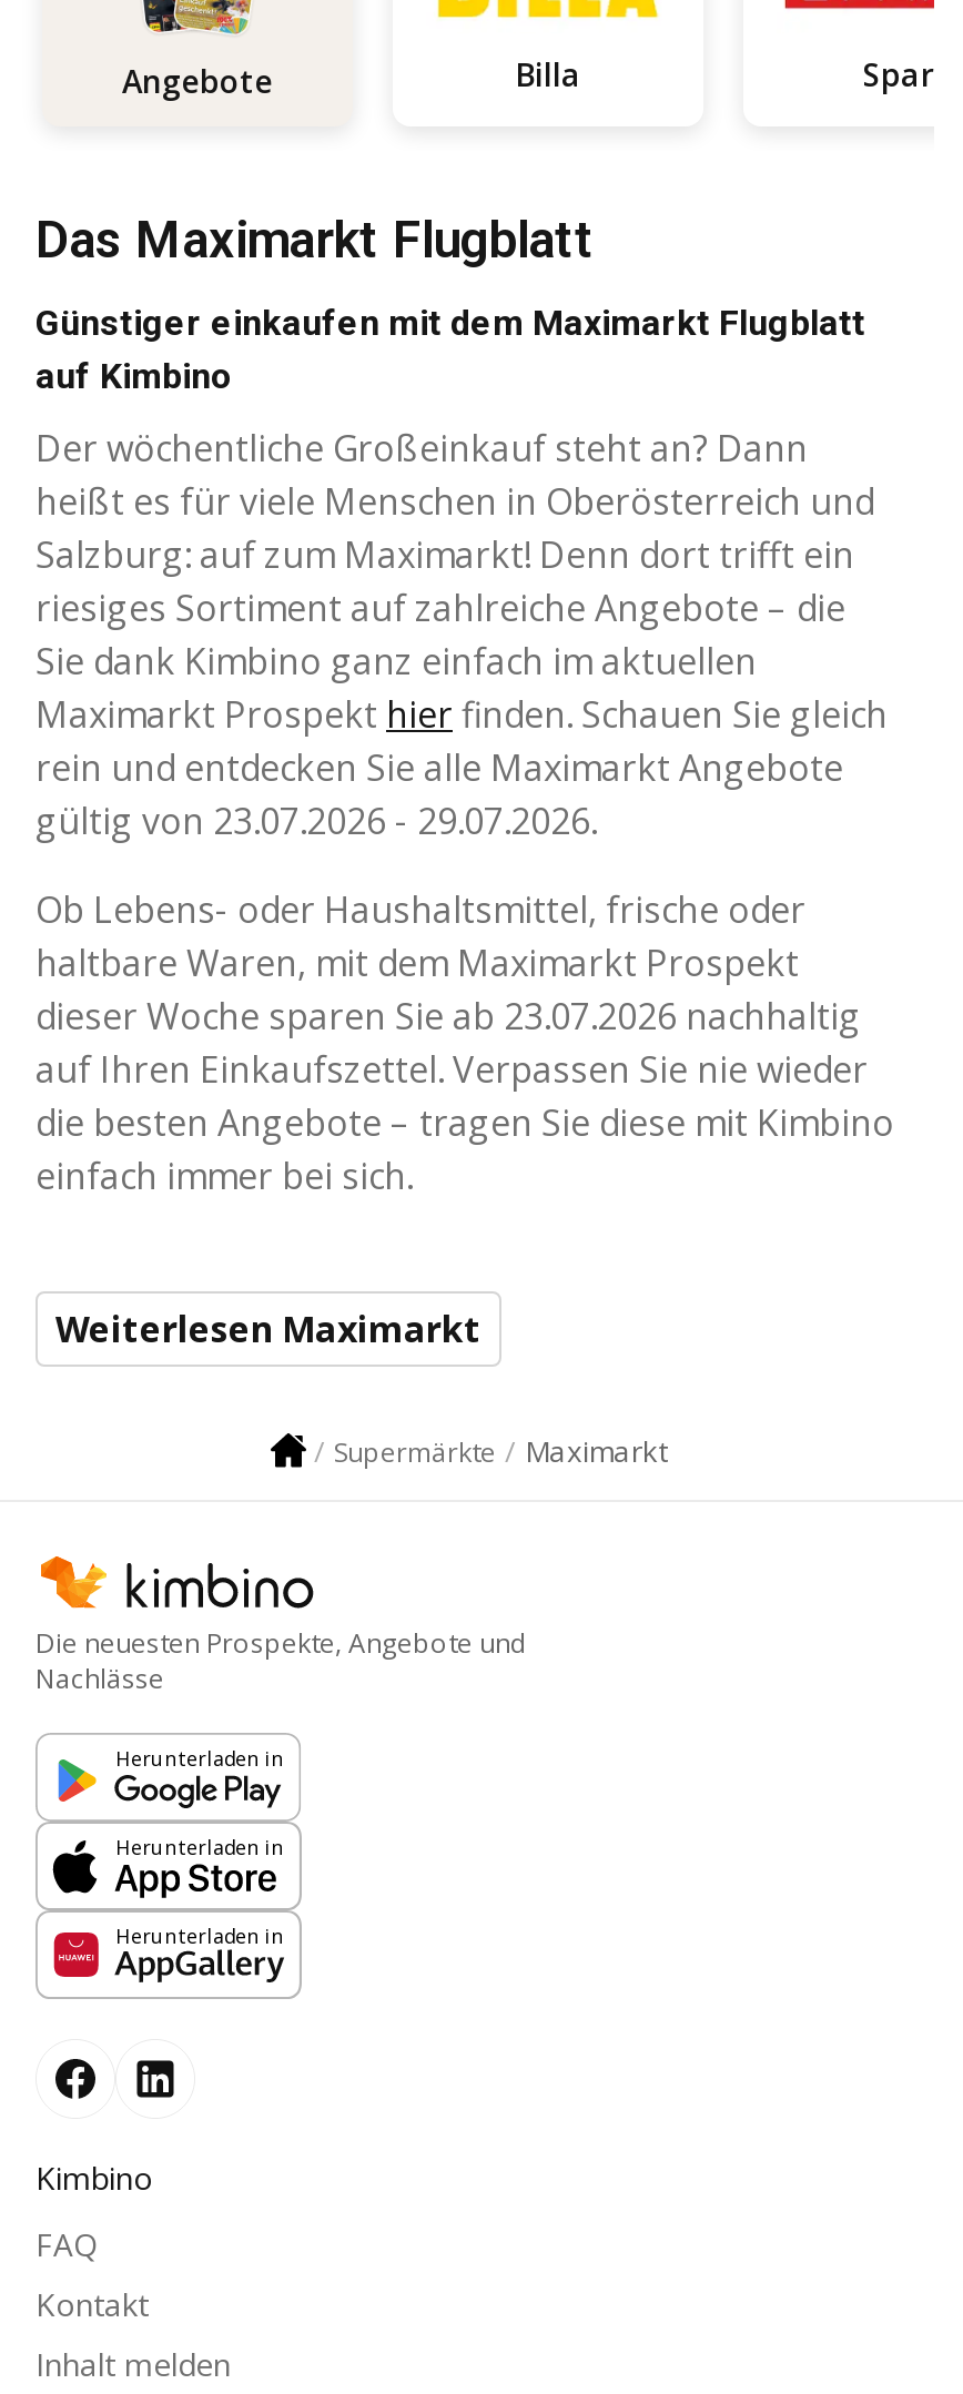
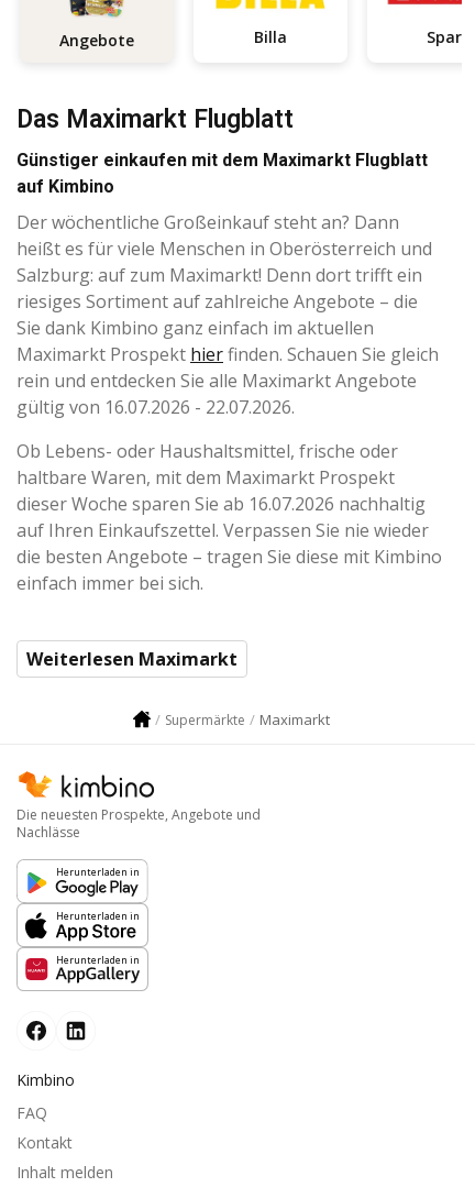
[36,797,597,846] gültig von 23.07.2026 - 29.07.2026. -> [16,395,295,419] gültig von 16.07.2026 - 22.07.2026.
[36,992,861,1041] dieser Woche sparen Sie ab 23.07.2026 nachhaltig -> [16,492,426,516] dieser Woche sparen Sie ab 16.07.2026 nachhaltig

